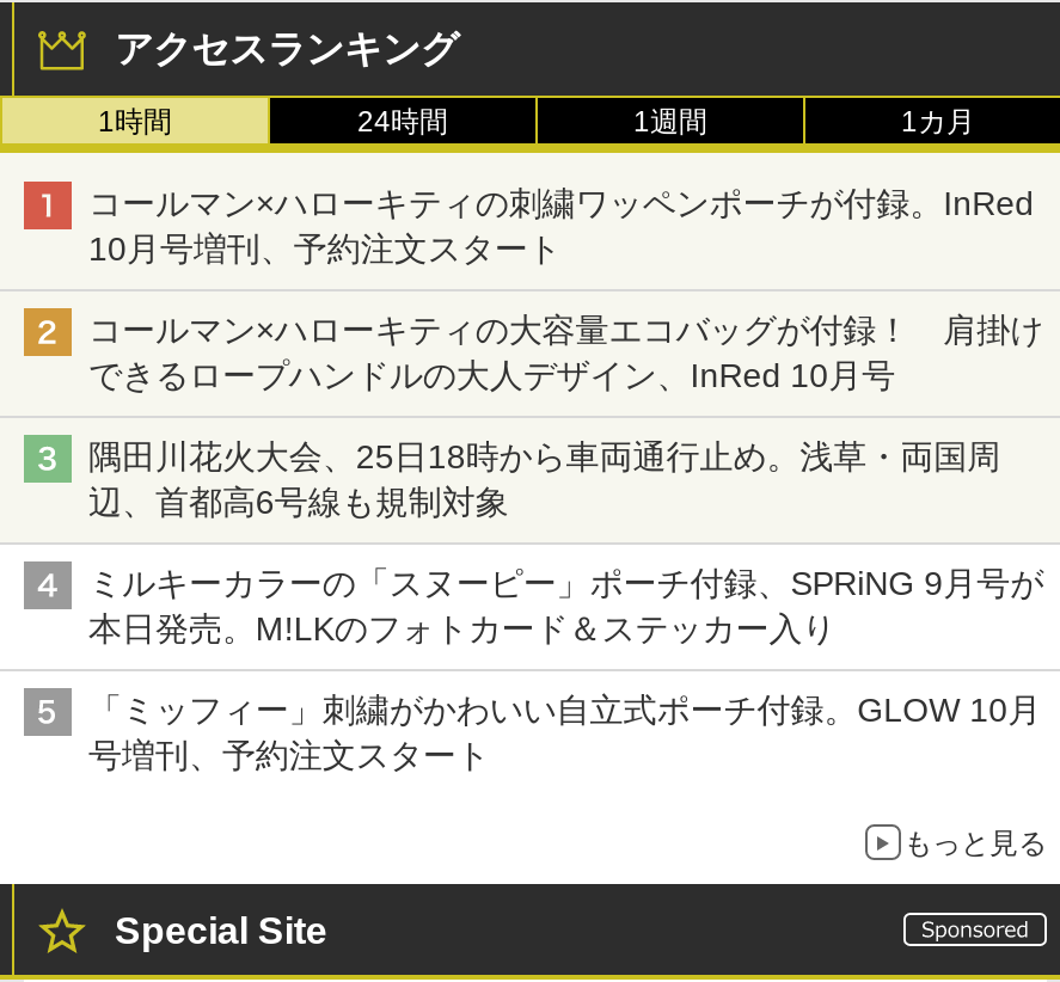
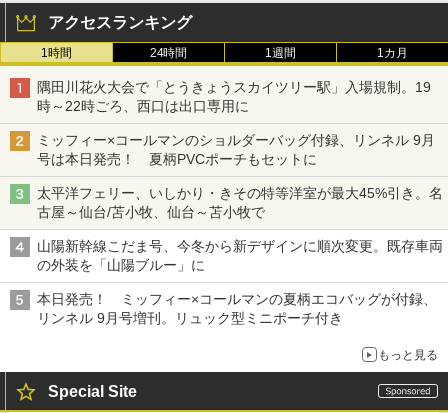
[88,185,1034,269] コールマン×ハローキティの刺繍ワッペンポーチが付録。InRed | 10月号増刊、予約注文スタート -> [37,79,431,114] 隅田川花火大会で「とうきょうスカイツリー駅」入場規制。19 | 時～22時ごろ、西口は出口専用に
[88,312,1044,395] コールマン×ハローキティの大容量エコバッグが付録！ 肩掛け | できるロープハンドルの大人デザイン、InRed 10月号 -> [37,132,435,167] ミッフィー×コールマンのショルダーバッグ付録、リンネル 9月 | 号は本日発売！ 夏柄PVCポーチもセットに
[88,438,1000,522] 隅田川花火大会、25日18時から車両通行止め。浅草・両国周 | 辺、首都高6号線も規制対象 -> [37,185,443,220] 太平洋フェリー、いしかり・きその特等洋室が最大45%引き。名 | 古屋～仙台/苫小牧、仙台～苫小牧で
[88,565,1043,648] ミルキーカラーの「スヌーピー」ポーチ付録、SPRiNG 9月号が | 本日発売。M!LKのフォトカード＆ステッカー入り -> [37,238,443,273] 山陽新幹線こだま号、今冬から新デザインに順次変更。既存車両 | の外装を「山陽ブルー」に
[88,691,1041,775] 「ミッフィー」刺繍がかわいい自立式ポーチ付録。GLOW 10月 | 号増刊、予約注文スタート -> [37,291,437,326] 本日発売！ ミッフィー×コールマンの夏柄エコバッグが付録、 | リンネル 9月号増刊。リュック型ミニポーチ付き

